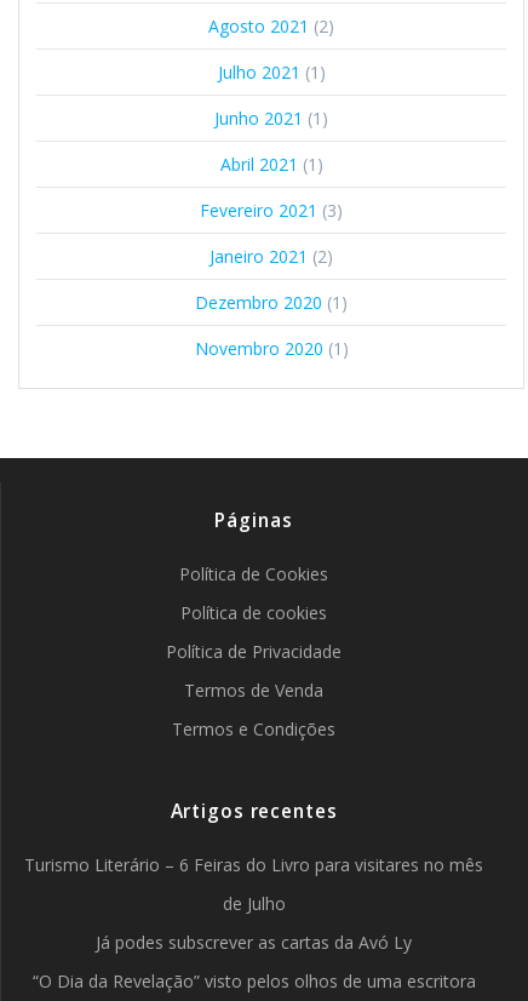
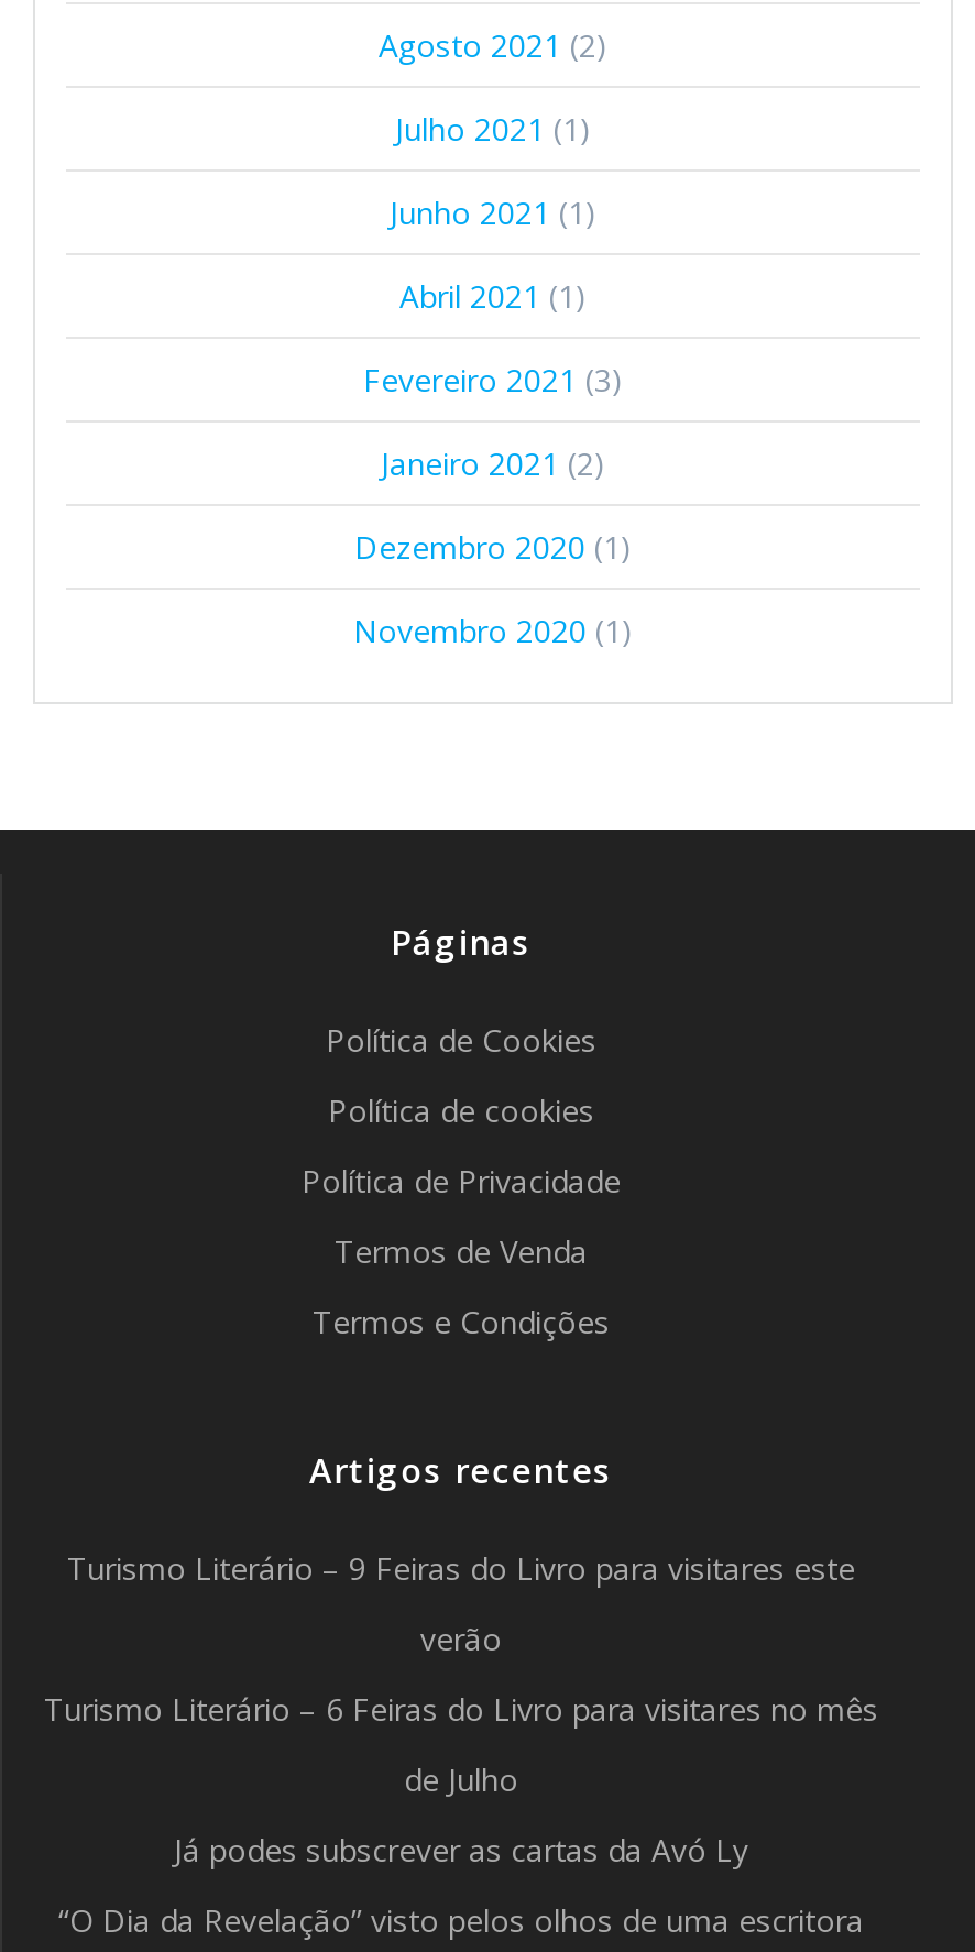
none -> [67,1547,855,1659] Turismo Literário – 9 Feiras do Livro para visitares este | verão

